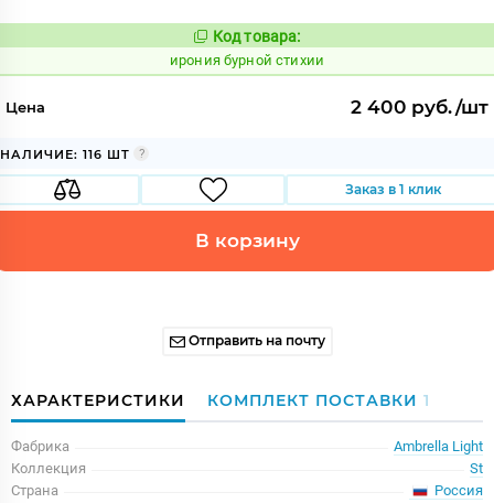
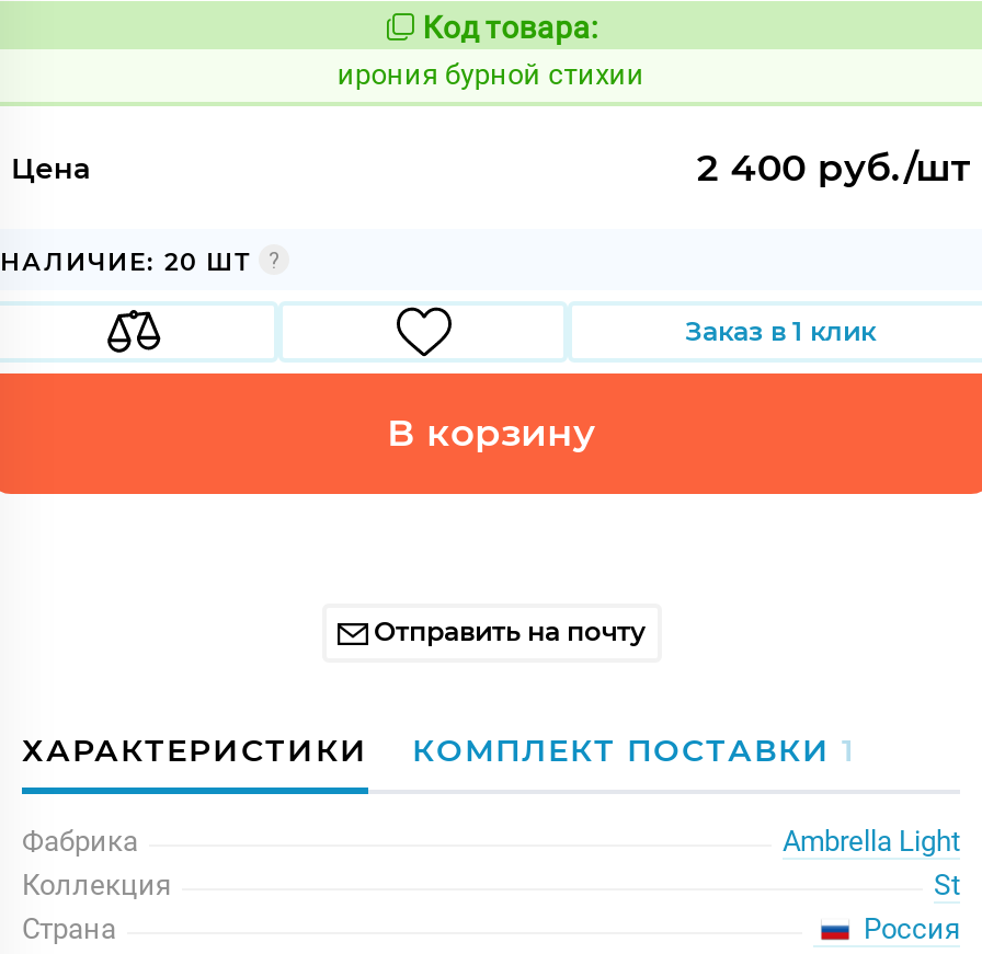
[0,147,130,162] НАЛИЧИЕ: 116 ШТ -> [0,246,252,277] НАЛИЧИЕ: 20 ШТ

